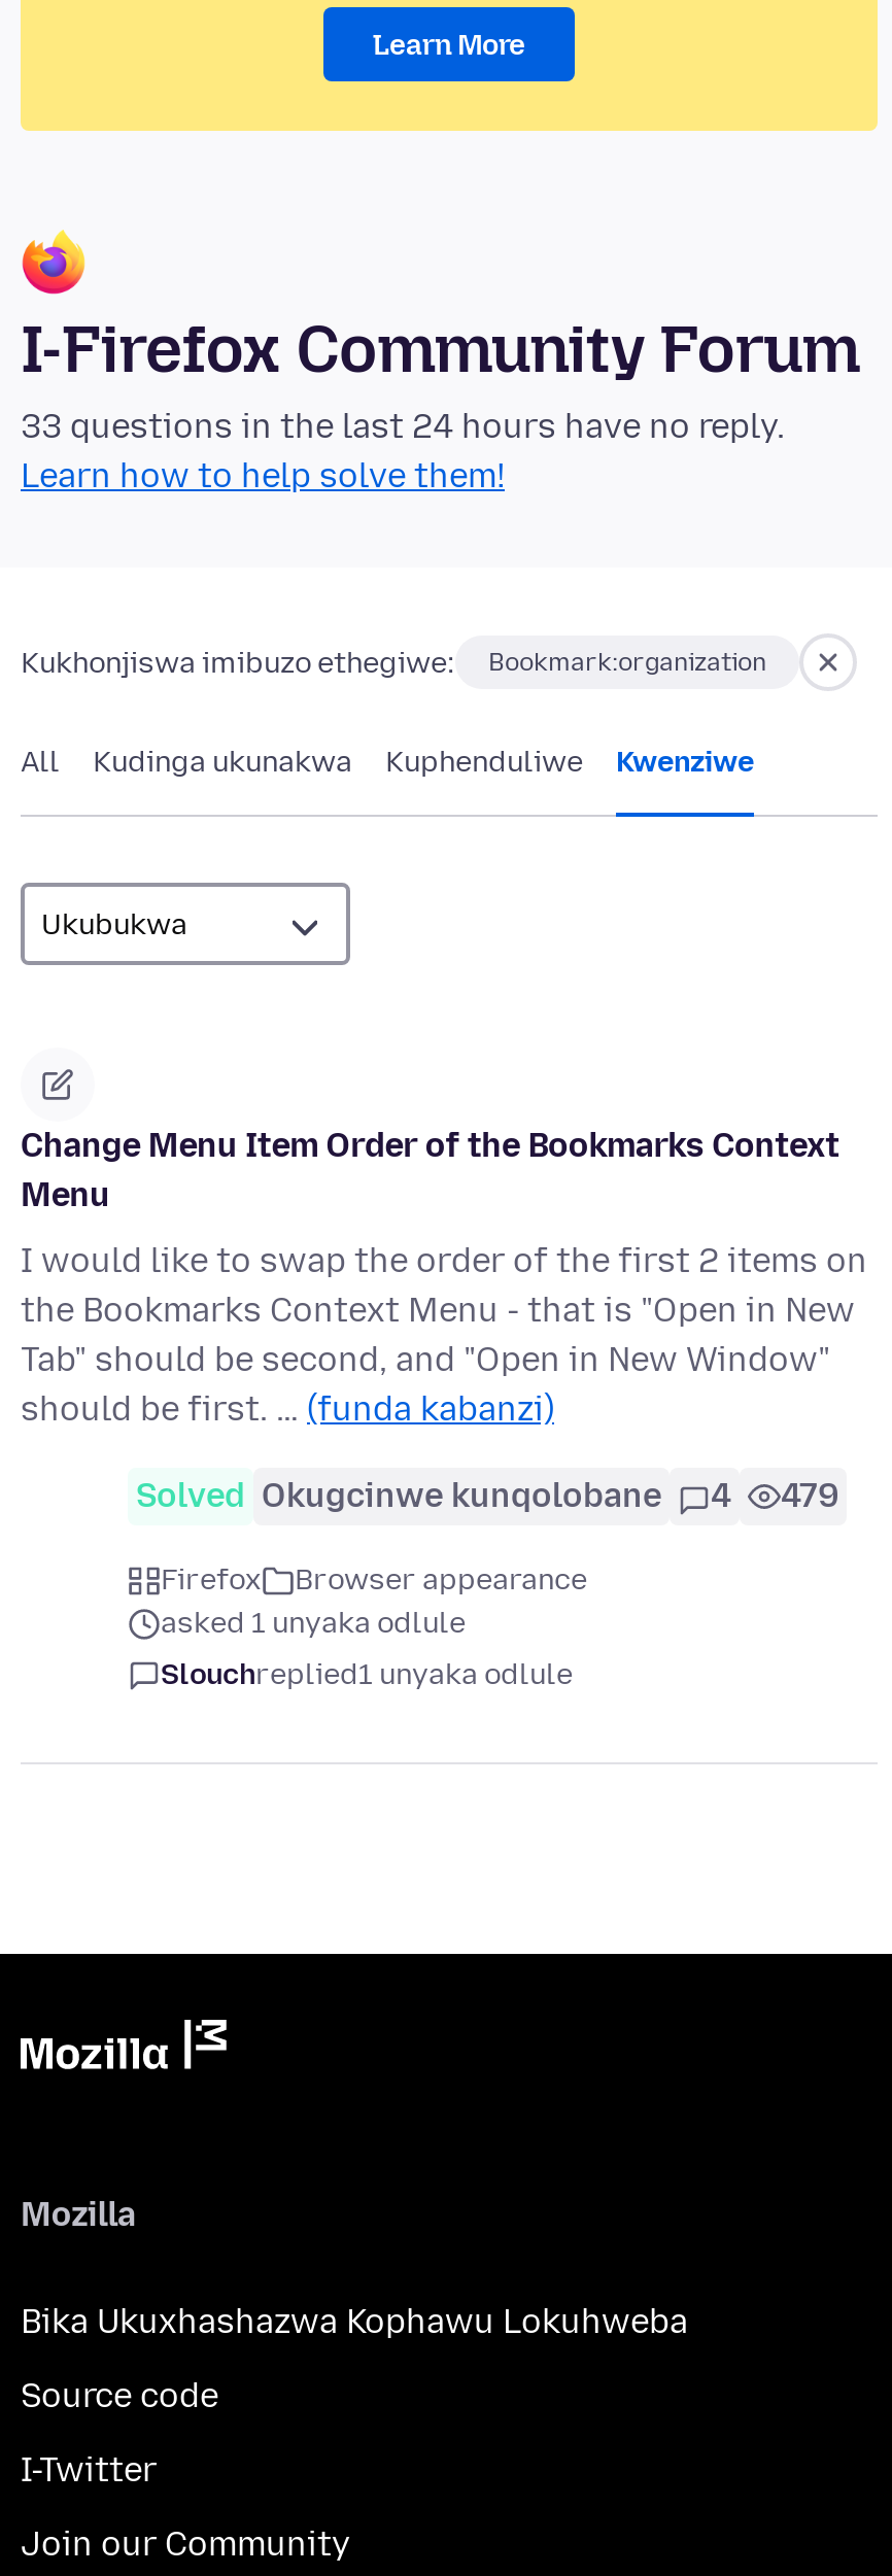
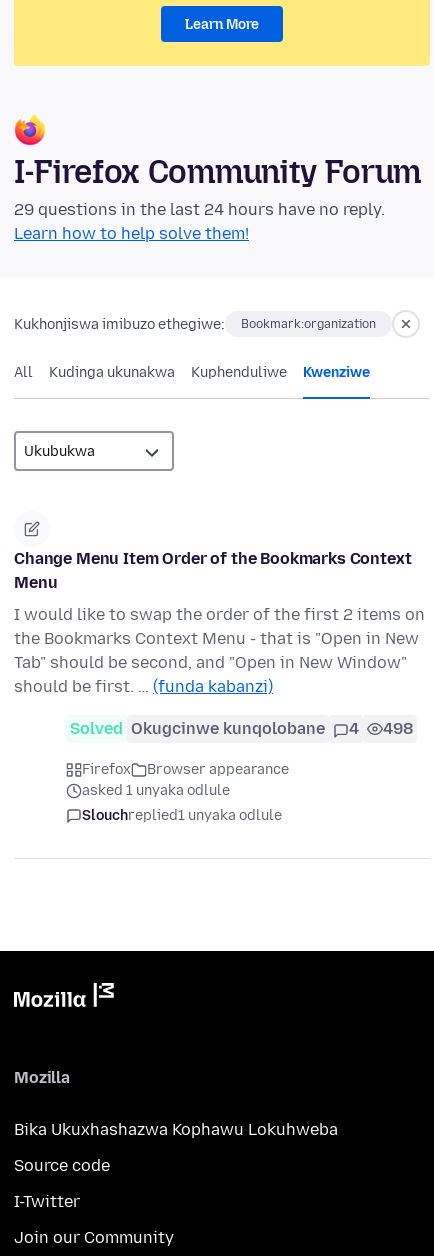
[21,408,785,447] 33 questions in the last 24 hours have no reply. -> [14,200,385,219] 29 questions in the last 24 hours have no reply.
[136,1477,838,1516] Solved Okugcinwe kunqolobane 4 479 -> [70,719,413,738] Solved Okugcinwe kunqolobane 4 498

